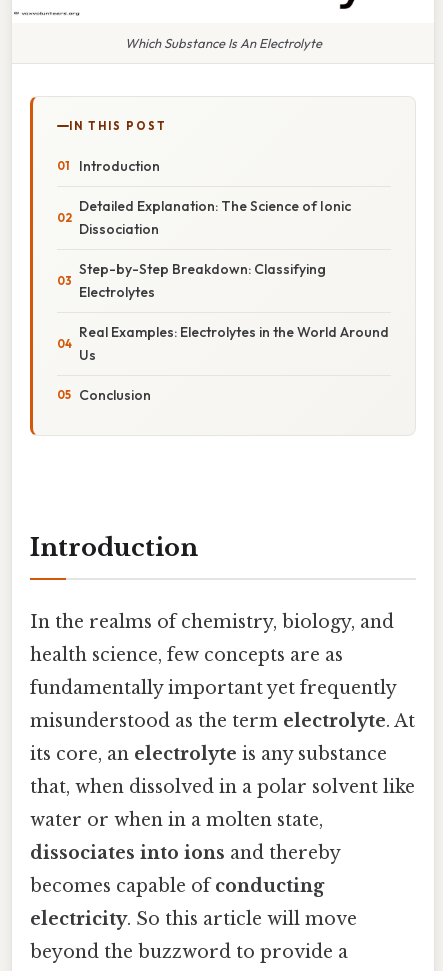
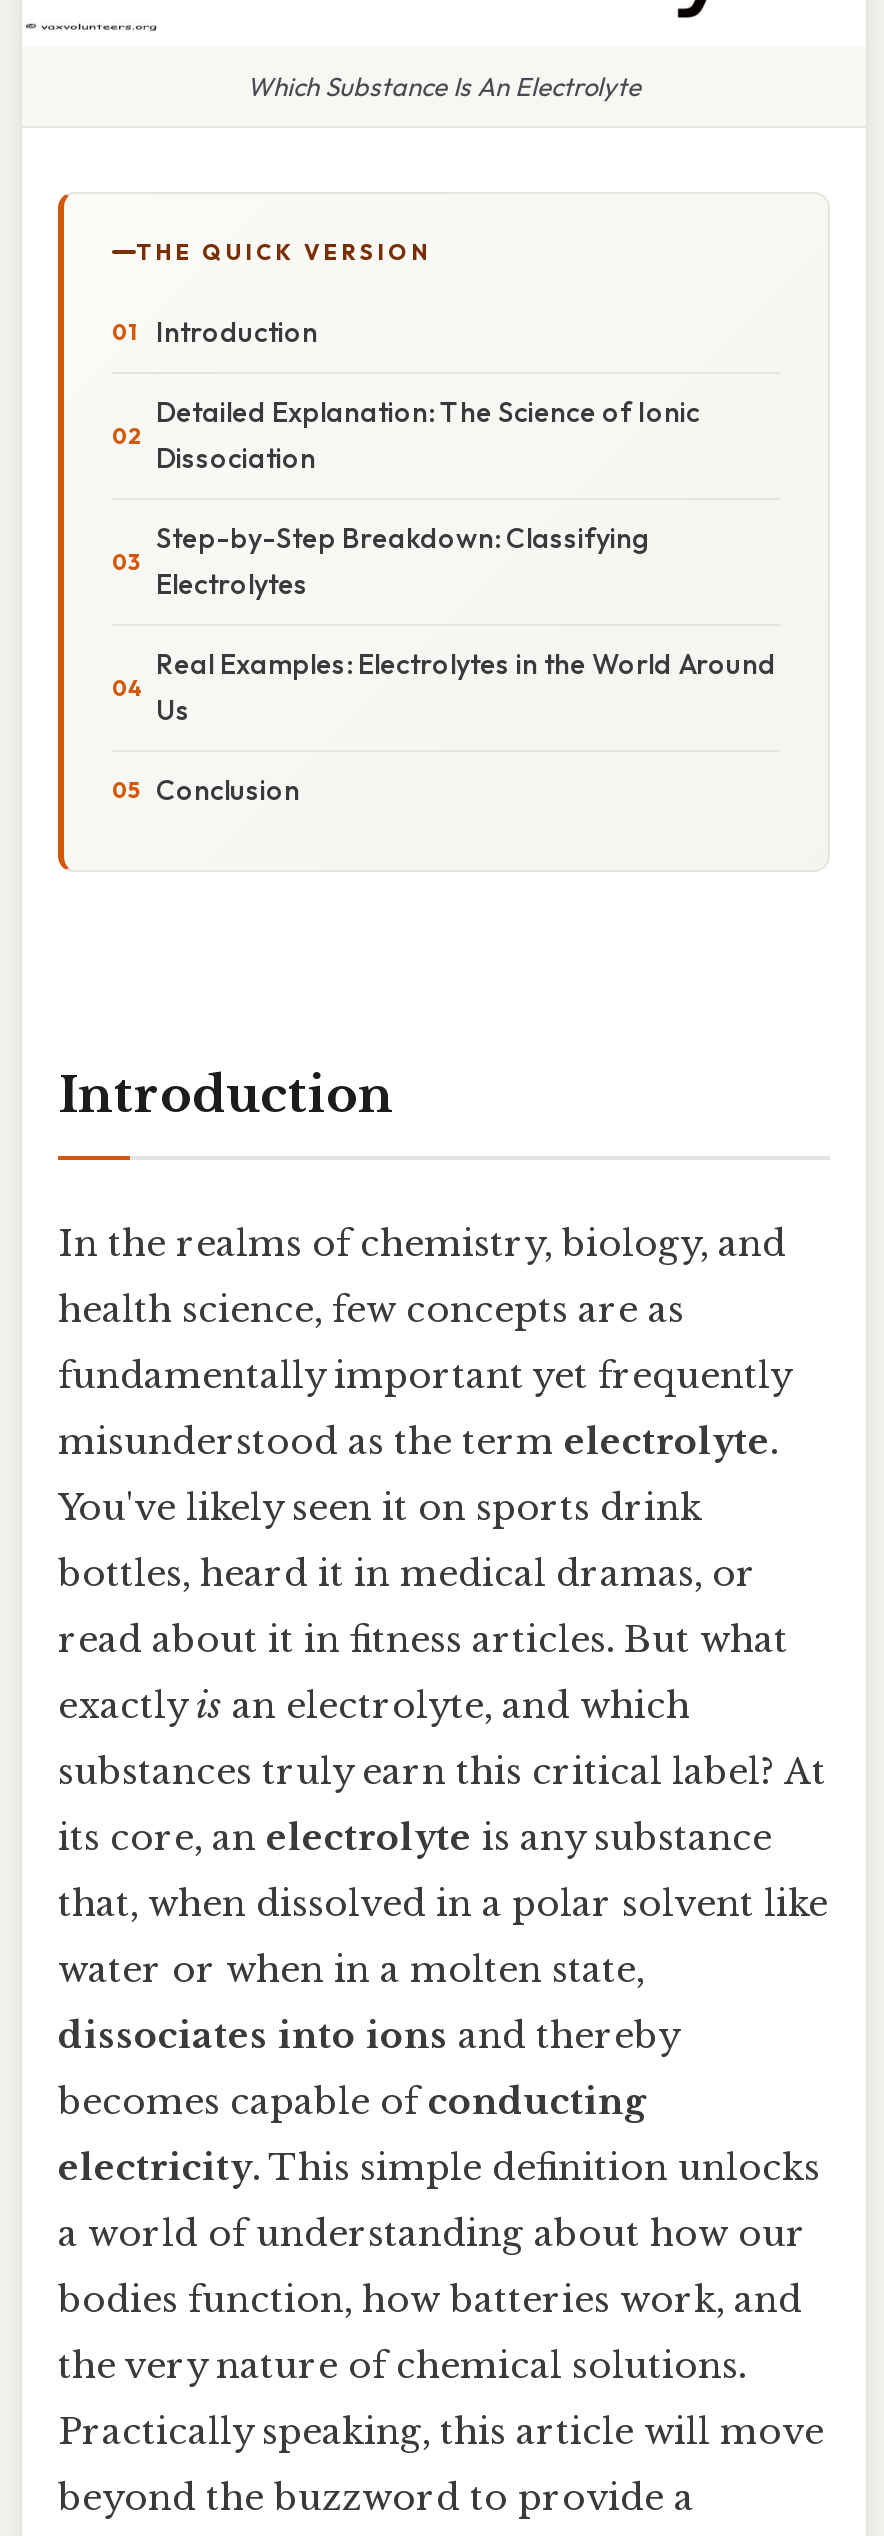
[69,119,167,133] IN THIS POST -> [136,238,432,266] THE QUICK VERSION
[30,710,415,732] misunderstood as the term electrolyte. At -> [58,1420,826,1794] misunderstood as the term electrolyte. | You've likely seen it on sports drink | bottles, heard it in medical dramas, or | read about it in fitness articles. But what | exactly is an electrolyte, and which | substances truly earn this critical label? At
[30,908,357,930] electricity. So this article will move -> [58,2146,824,2454] electricity. This simple definition unlocks | a world of understanding about how our | bodies function, how batteries work, and | the very nature of chemical solutions. | Practically speaking, this article will move

